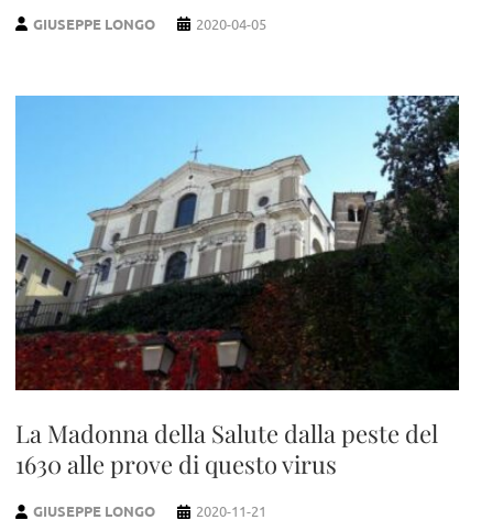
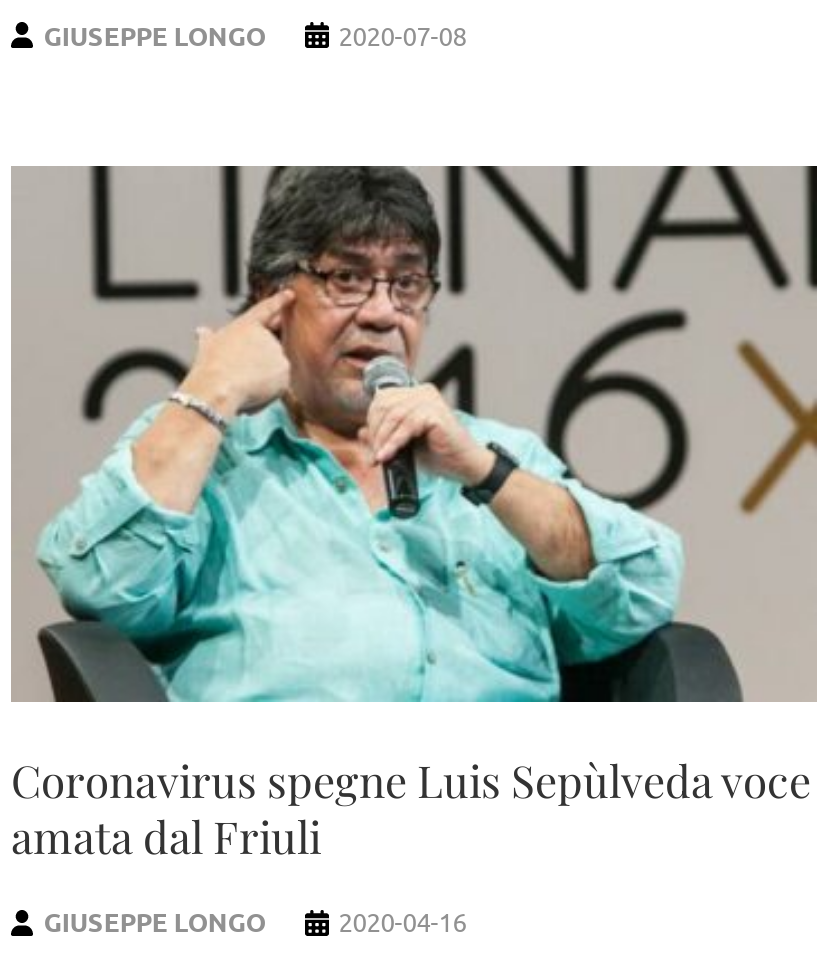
[196,14,266,33] 2020-04-05 -> [339,17,467,51] 2020-07-08
[15,95,460,481] [image] | La Madonna della Salute dalla peste del | 1630 alle prove di questo virus -> [11,164,819,867] [image] | Coronavirus spegne Luis Sepùlveda voce | amata dal Friuli
[196,502,266,520] 2020-11-21 -> [339,905,467,939] 2020-04-16

